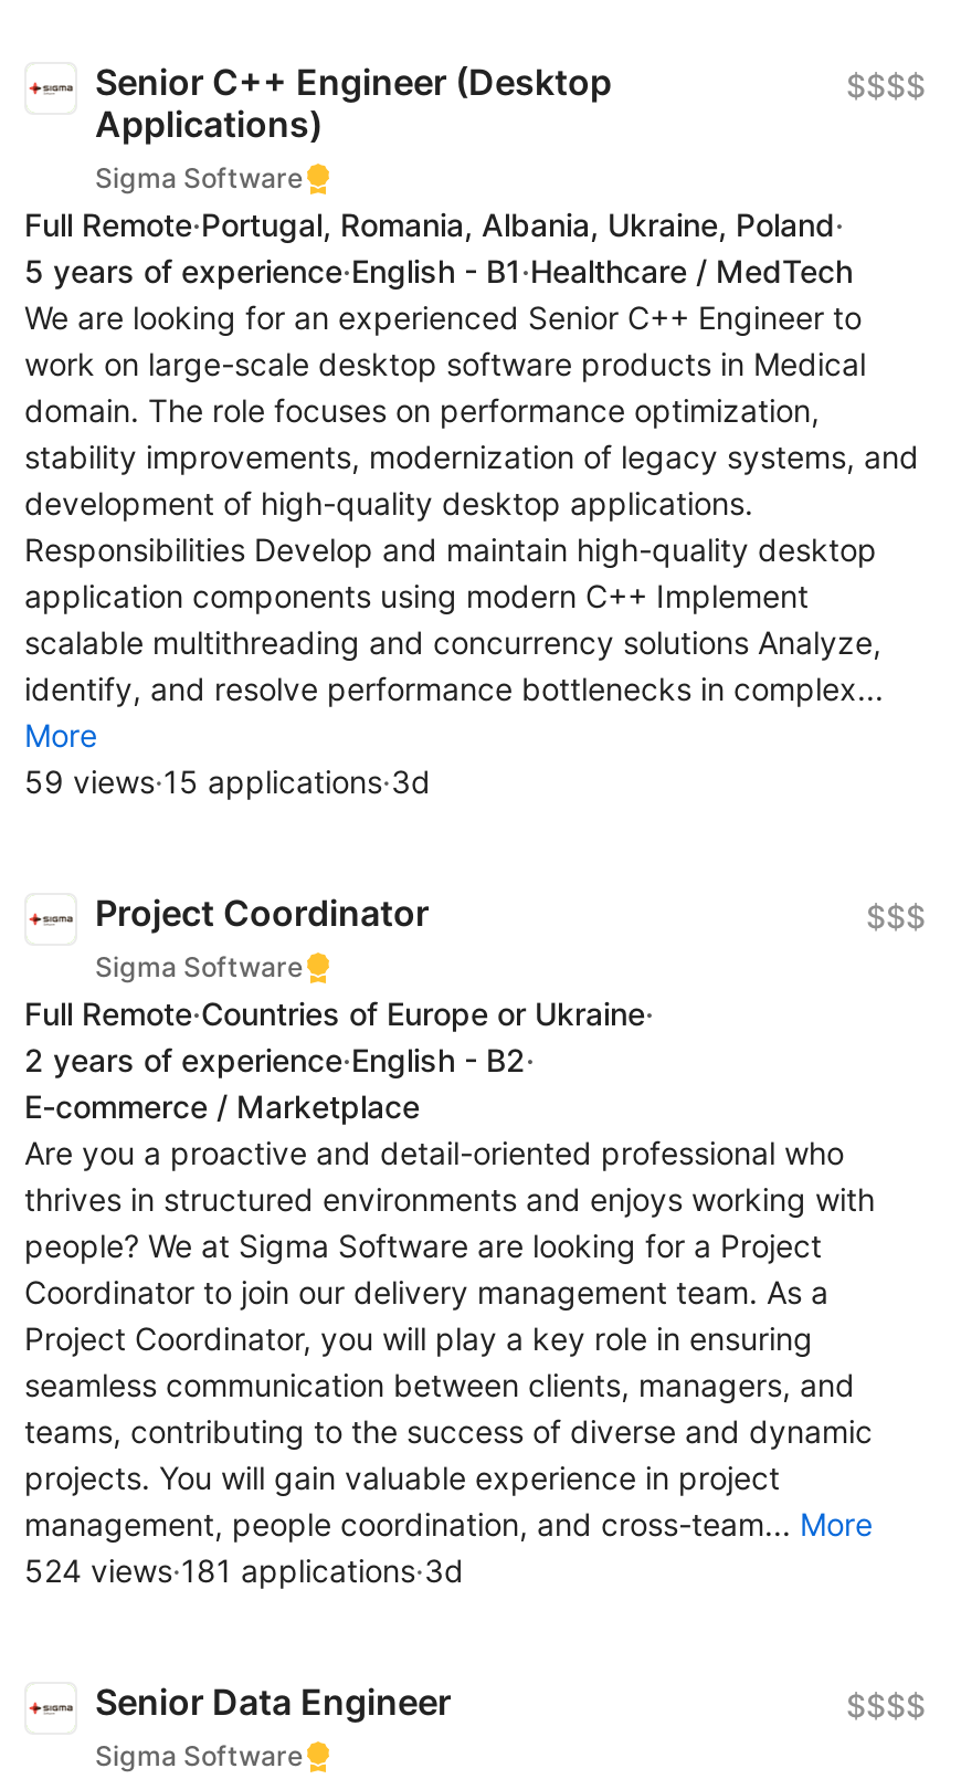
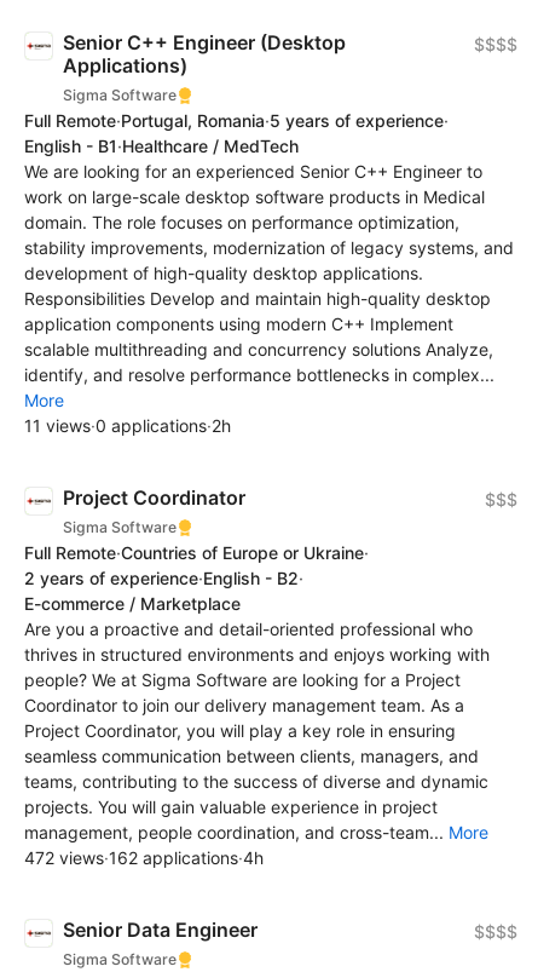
[24,206,853,290] Full Remote·Portugal, Romania, Albania, Ukraine, Poland· | 5 years of experience·English - B1 · Healthcare / MedTech -> [24,110,449,156] Full Remote·Portugal, Romania·5 years of experience· | English - B1 · Healthcare / MedTech
[24,762,431,800] 59 views·15 applications·3d -> [24,415,231,436] 11 views·0 applications·2h
[24,1551,464,1589] 524 views·181 applications·3d -> [24,847,264,868] 472 views·162 applications·4h

